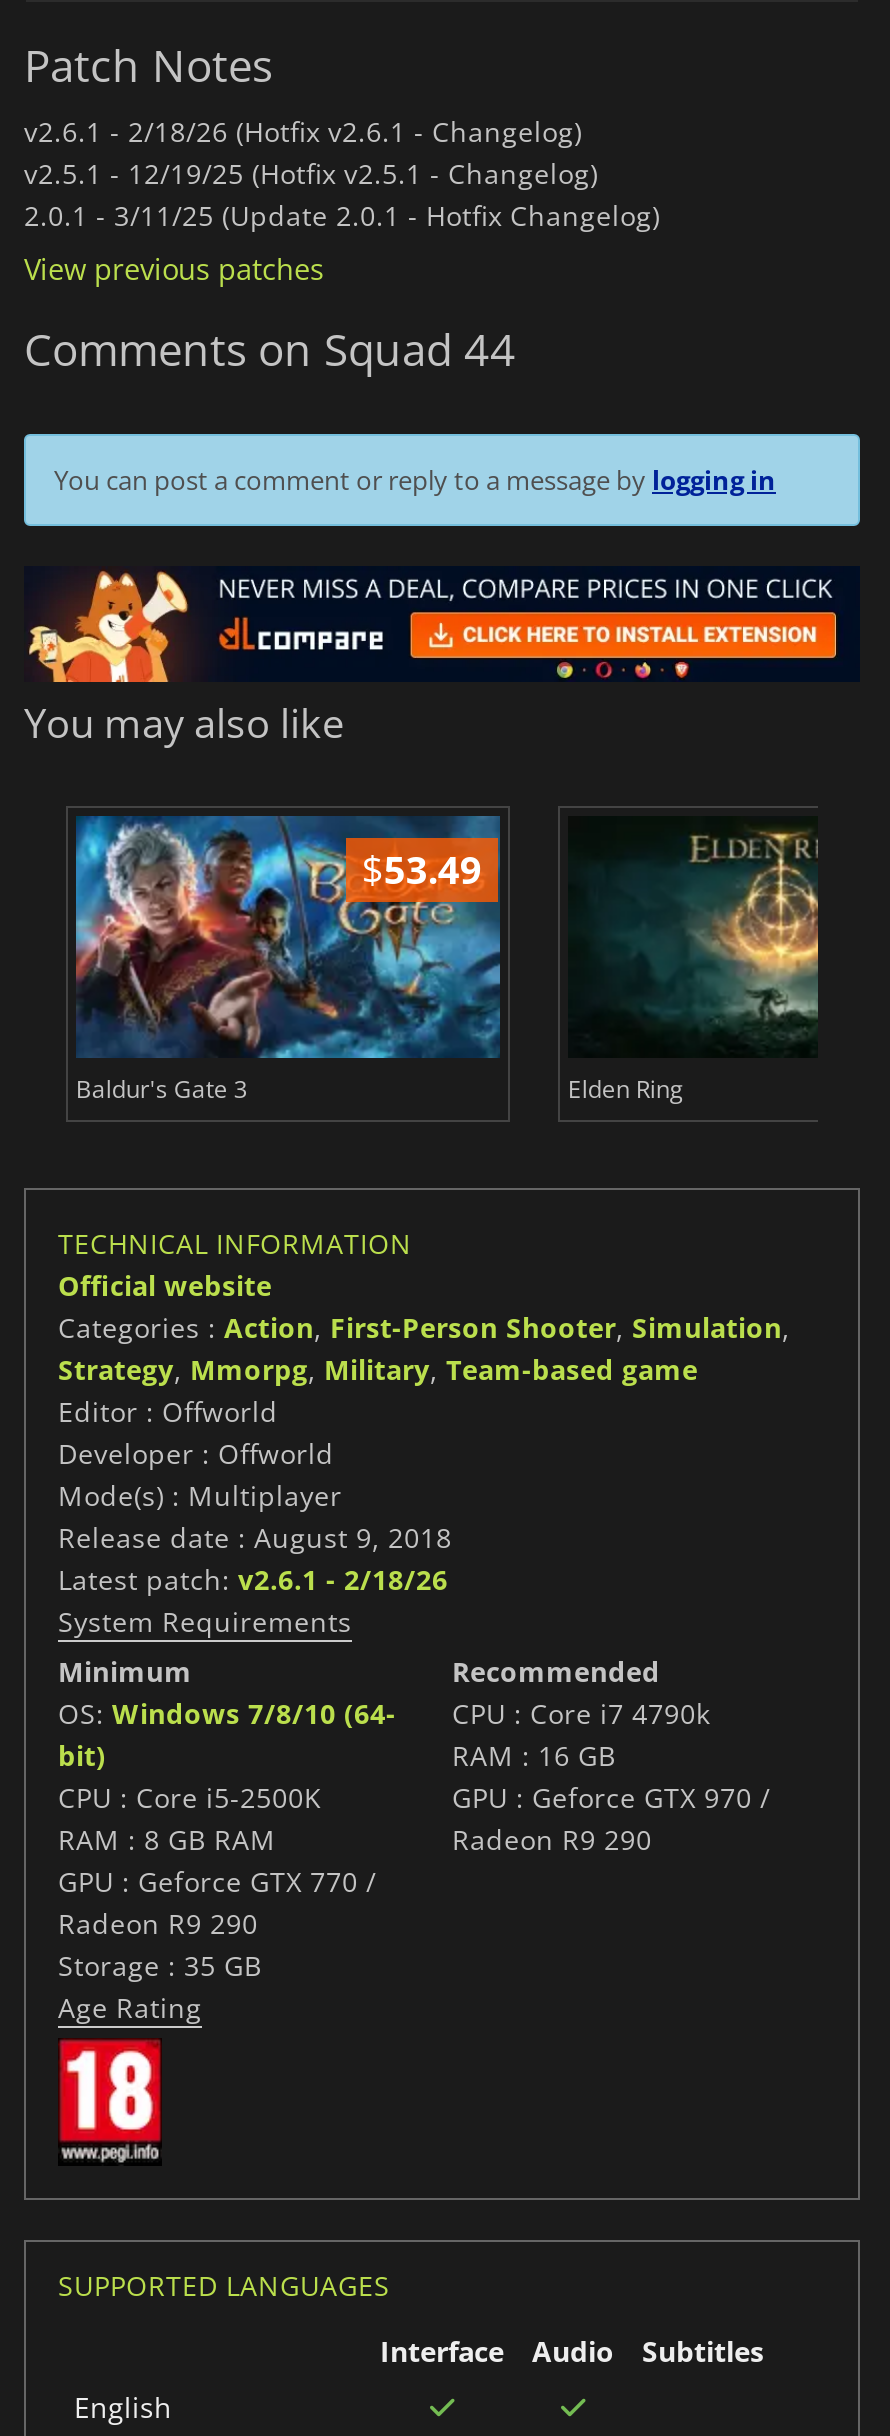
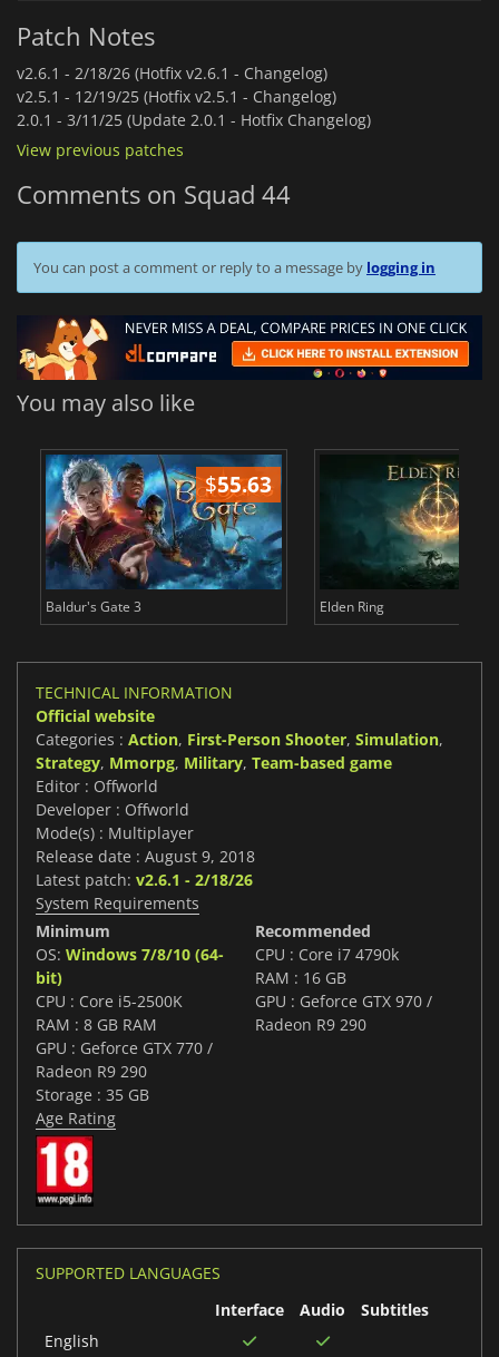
[362,842,482,896] $53.49 -> [205,469,272,499] $55.63

